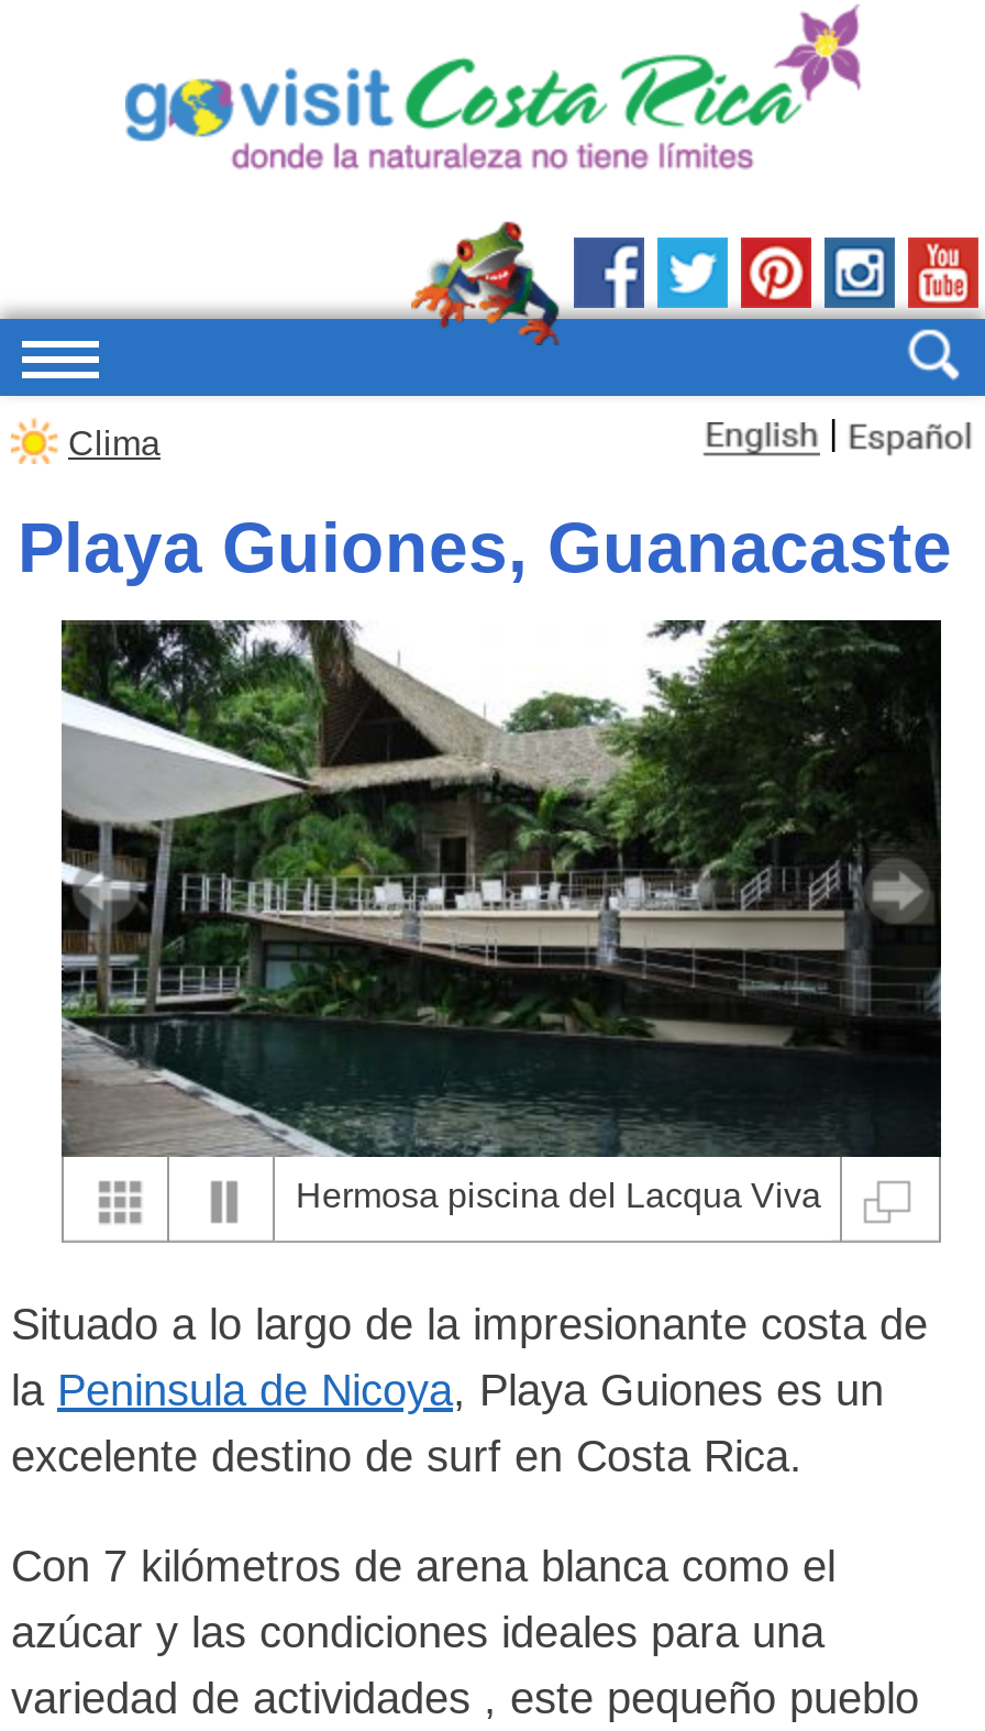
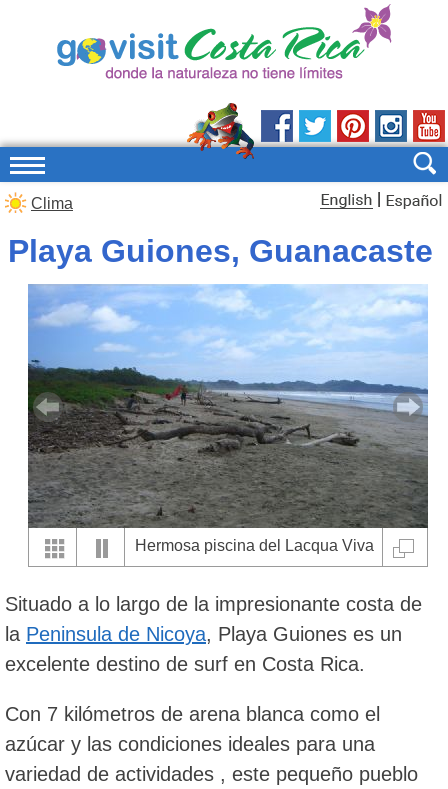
[59,618,943,1157] [image] -> [27,283,429,528] [image]

